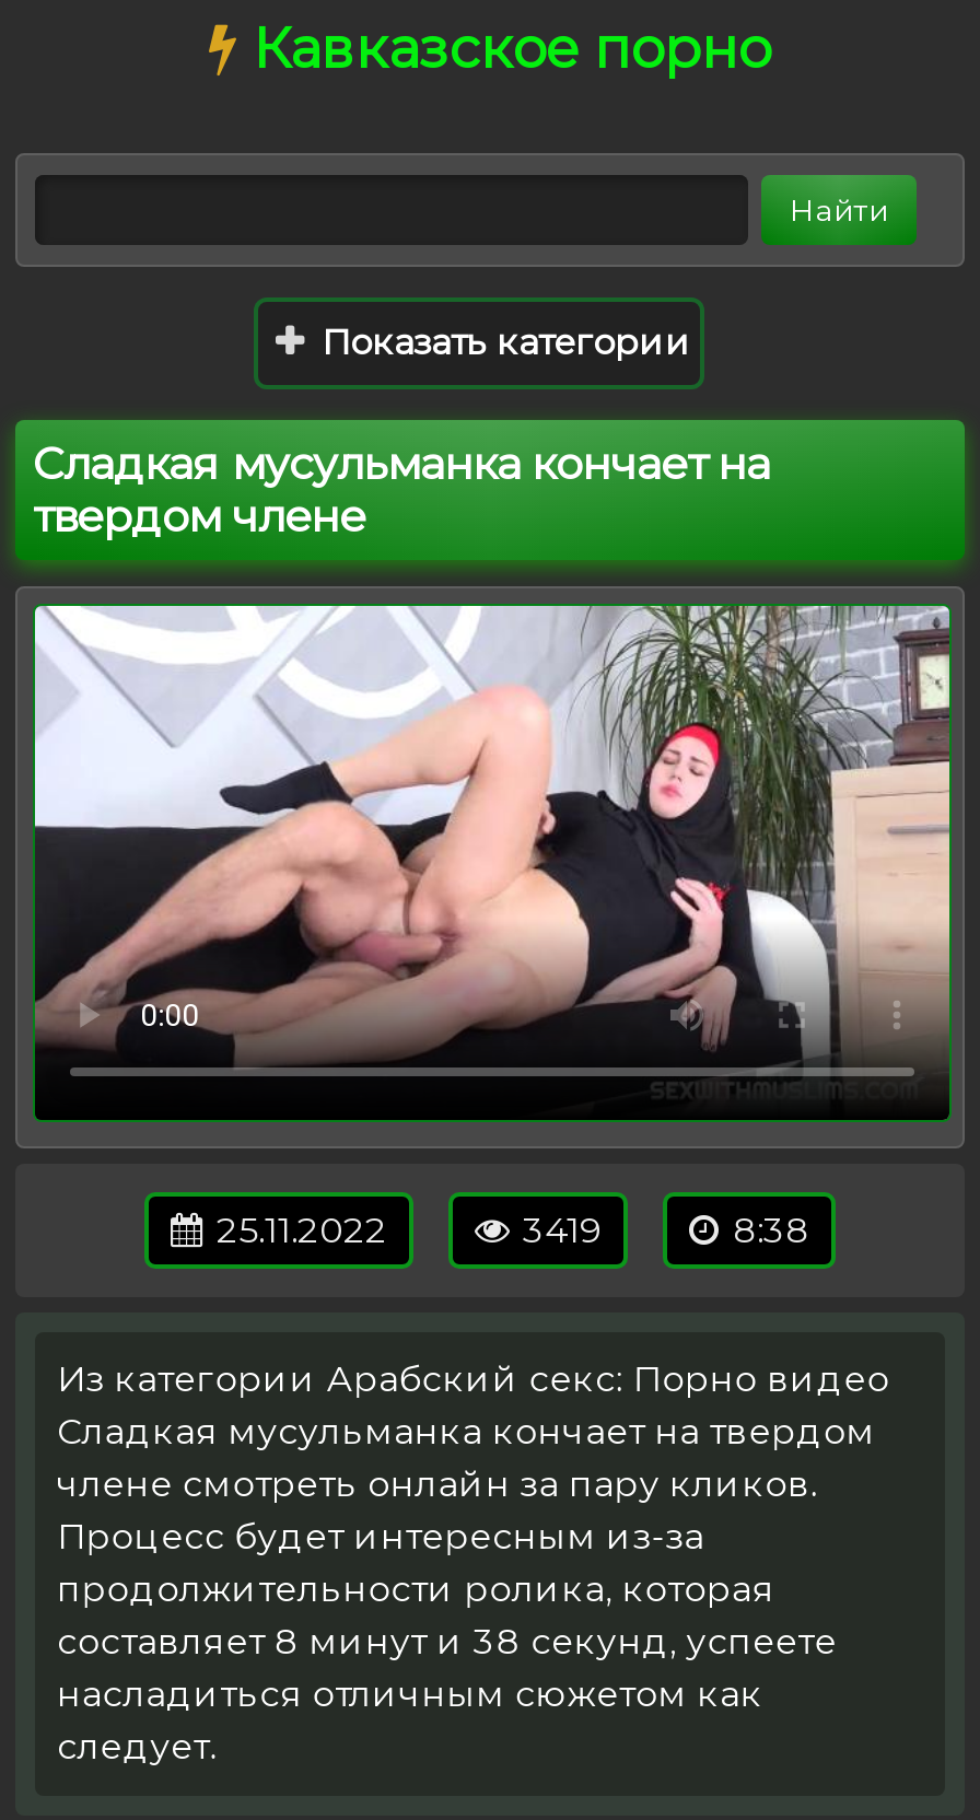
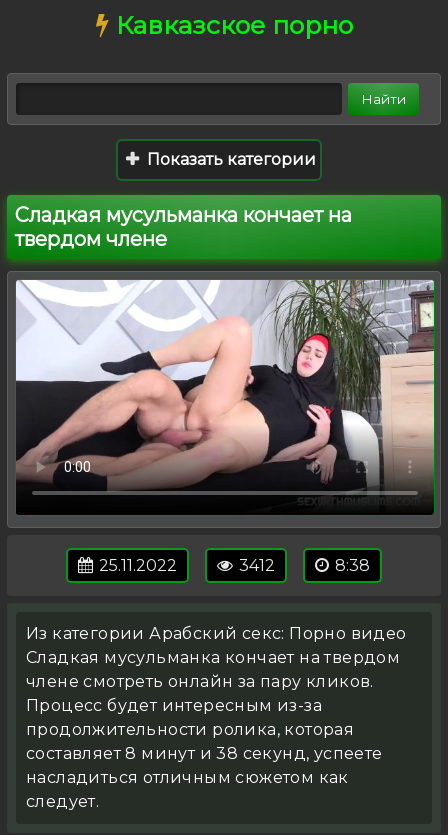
[514,1210,602,1251] 3419 -> [235,556,275,575] 3412

